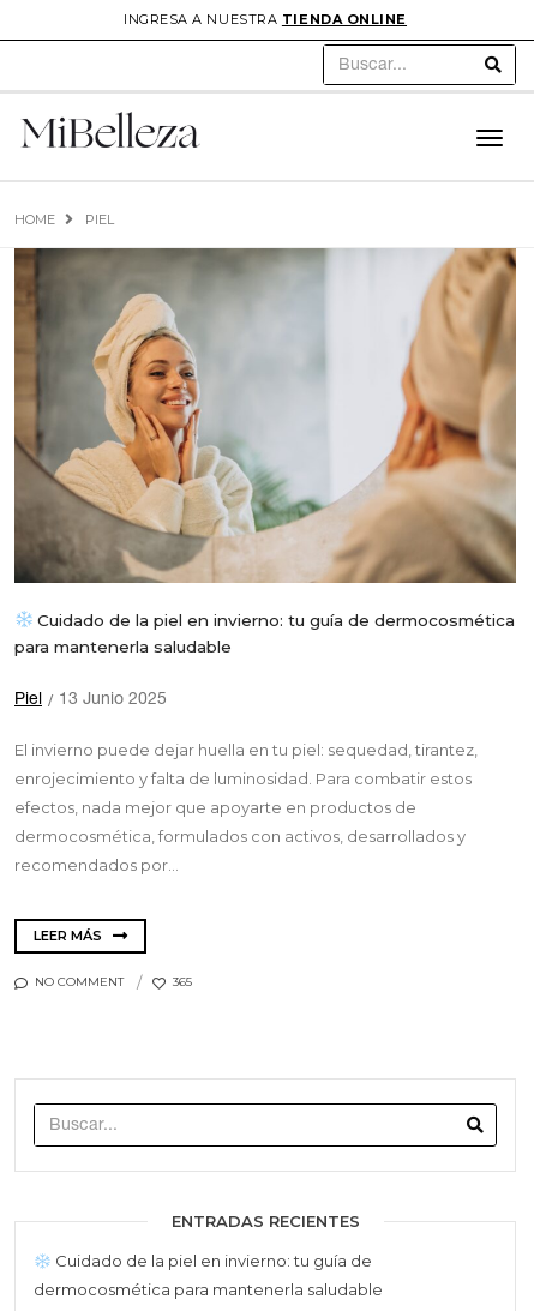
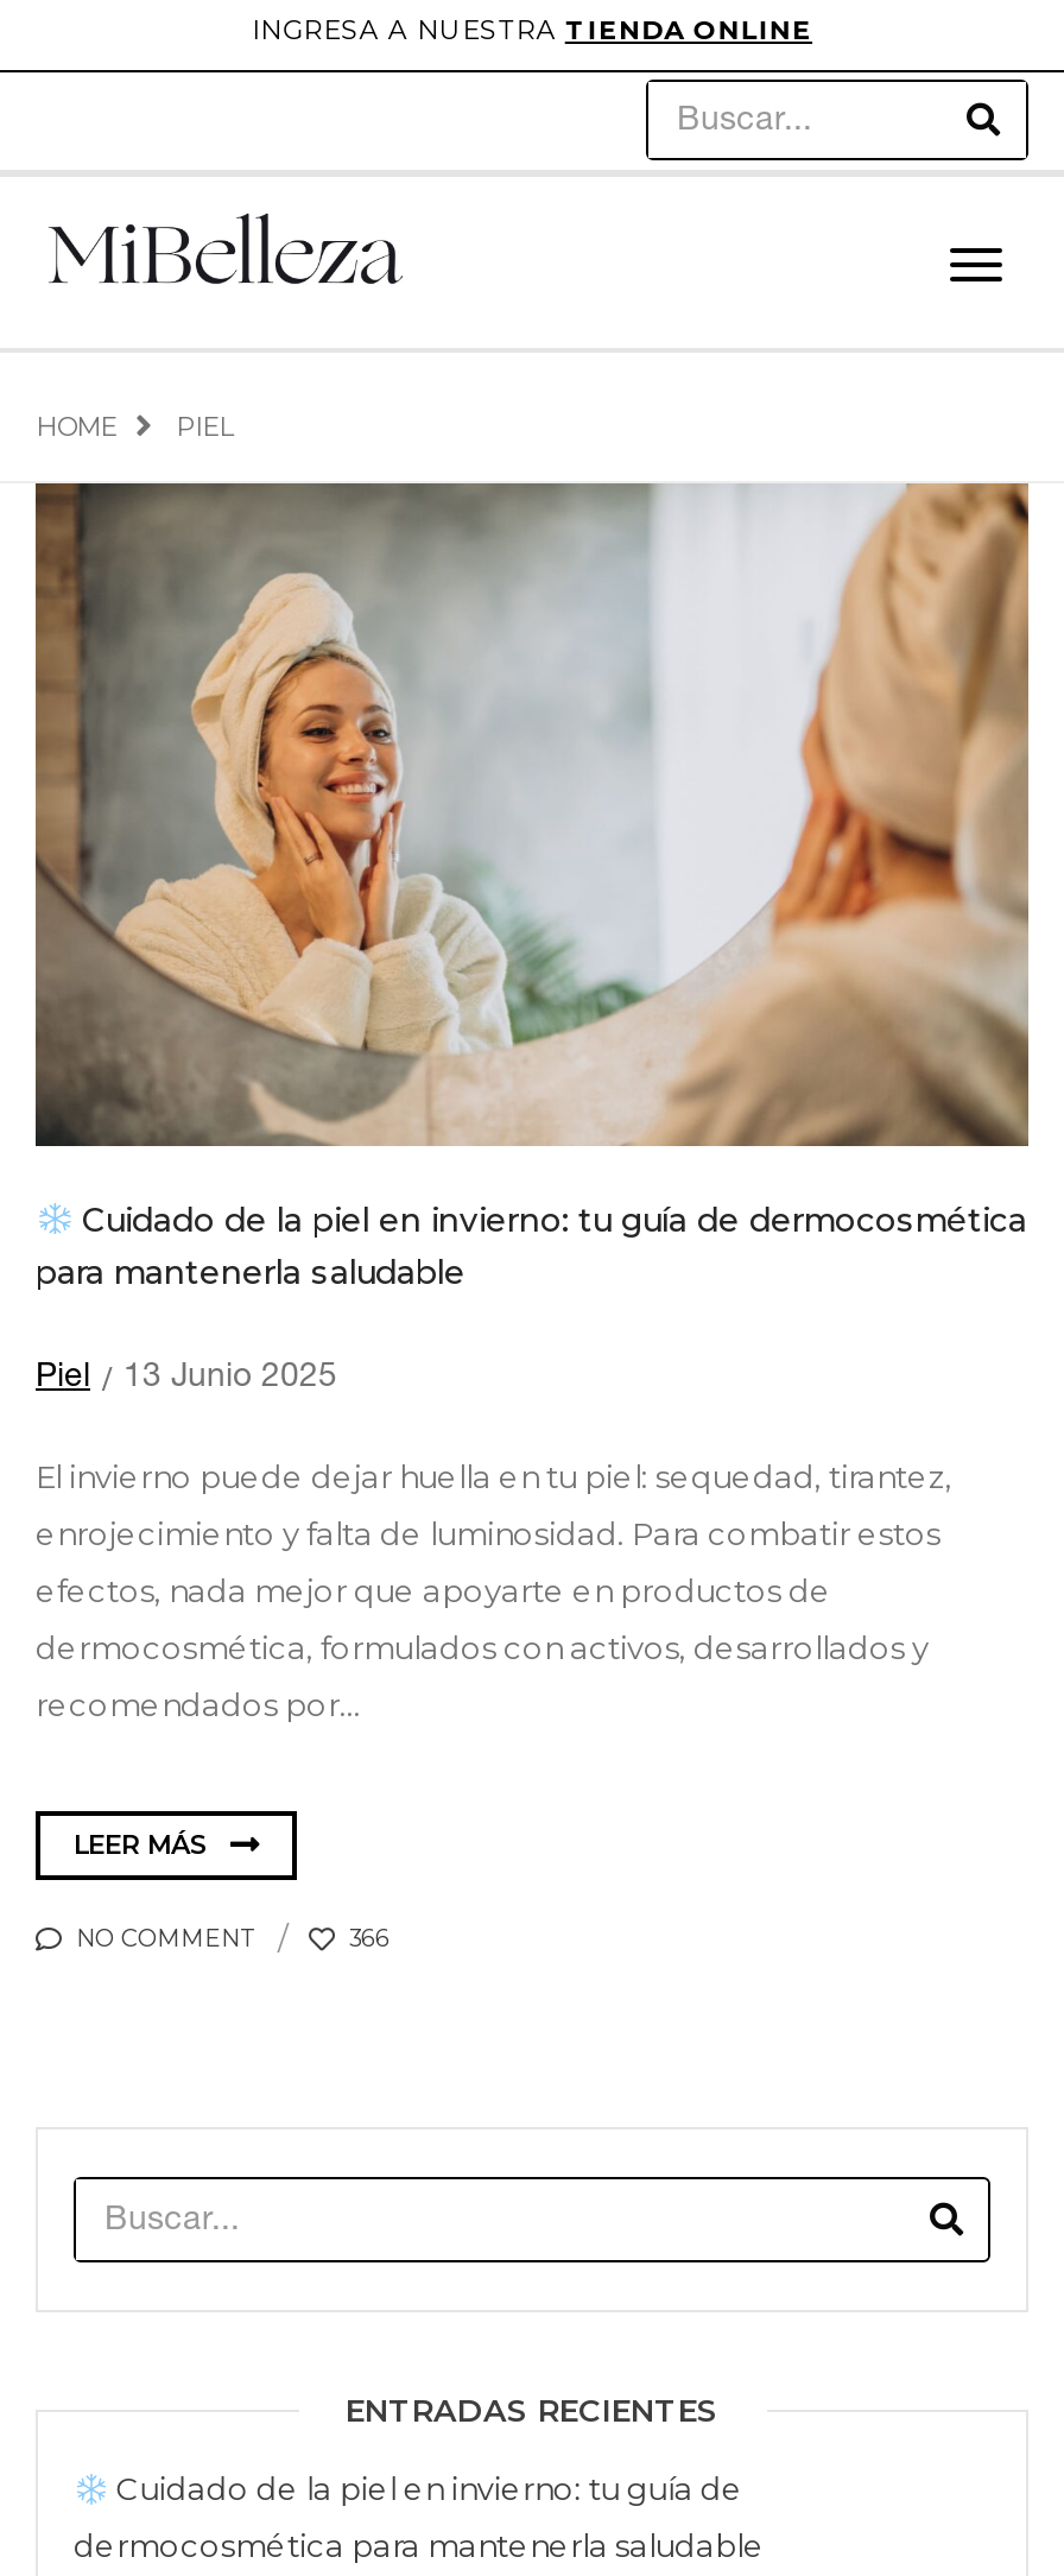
[173,974,192,990] 365 -> [349,1922,389,1952] 366

